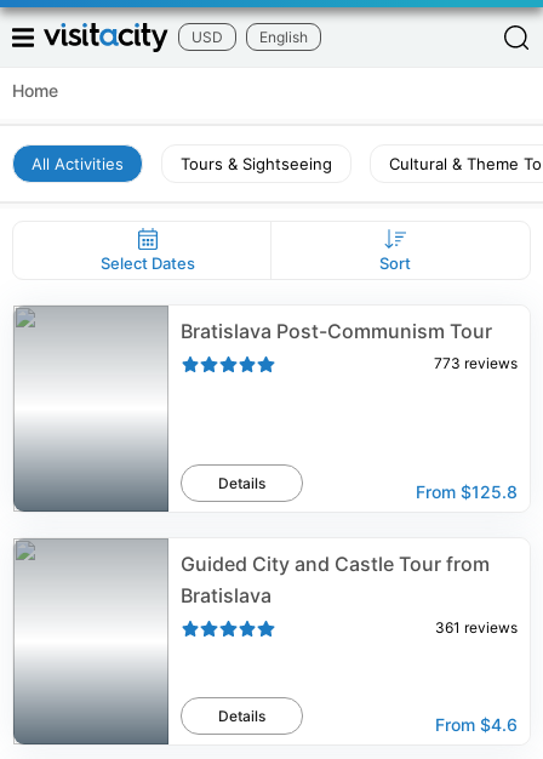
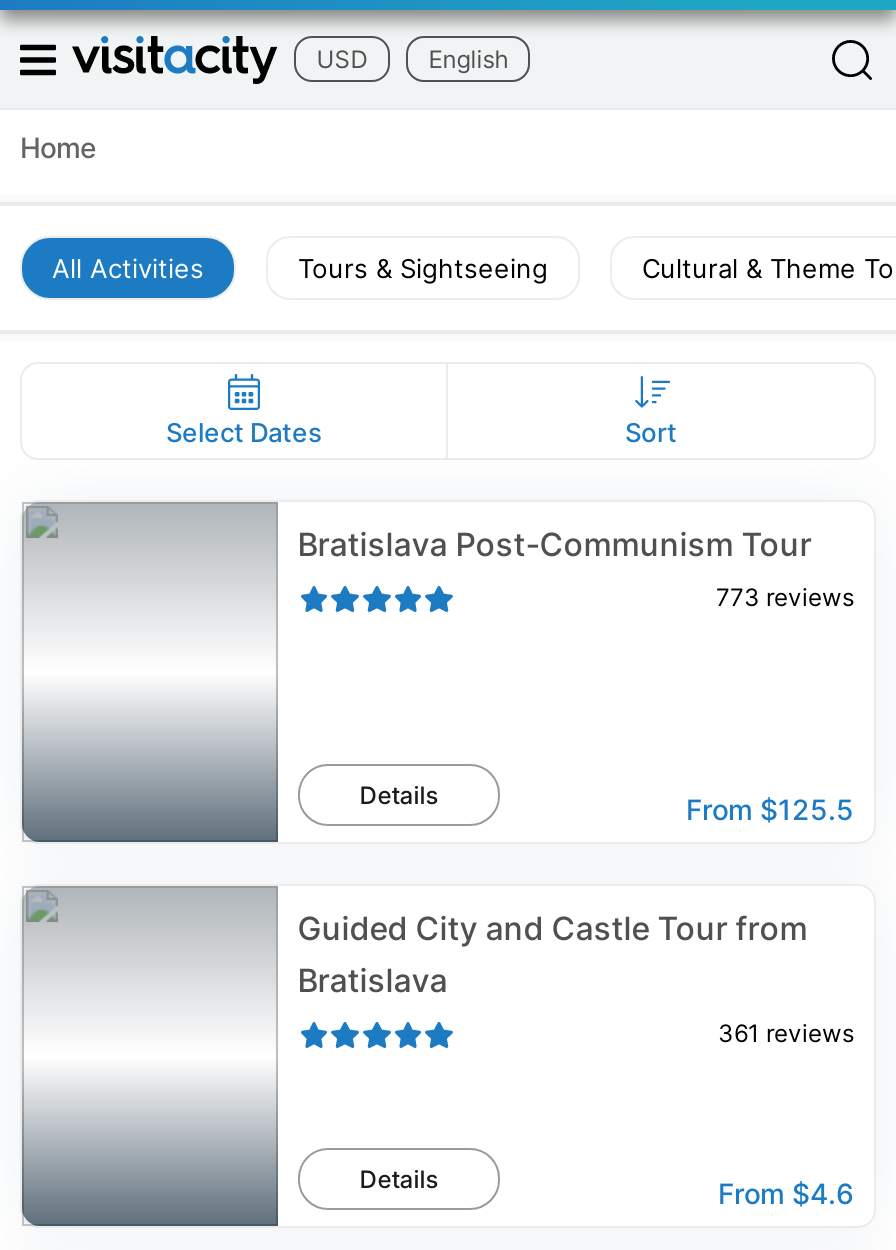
[416,481,518,502] From $125.8 -> [686,792,854,826] From $125.5

